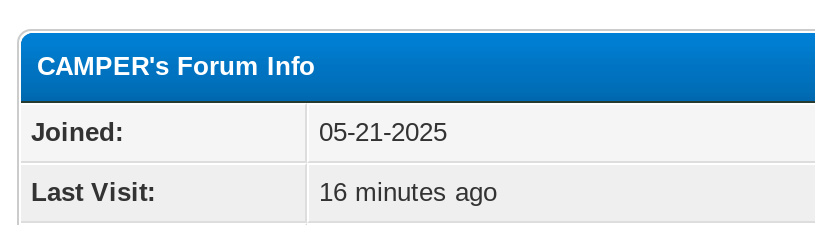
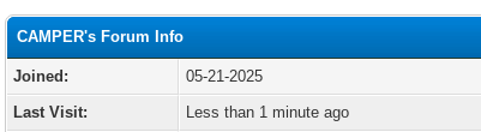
[319,177,497,207] 16 minutes ago -> [186,103,349,121] Less than 1 minute ago

